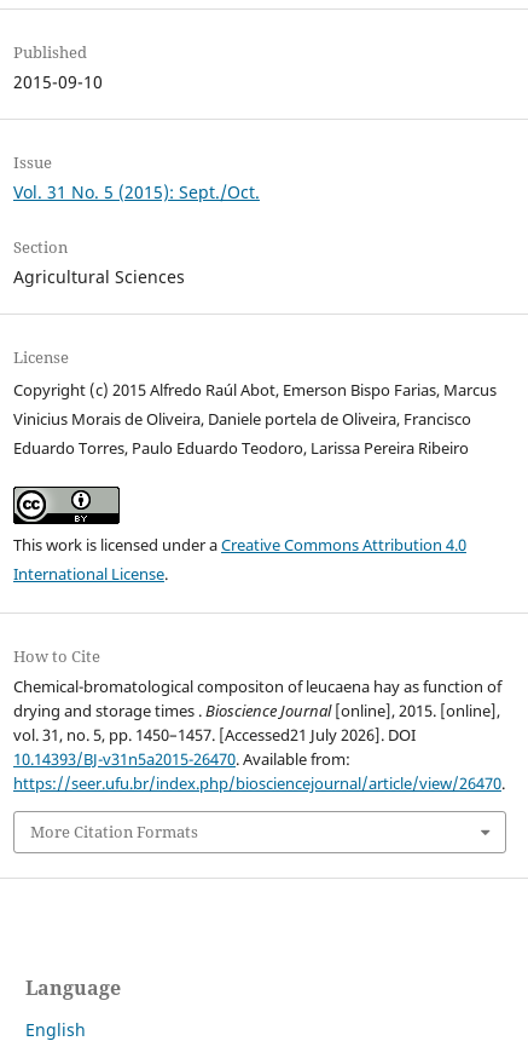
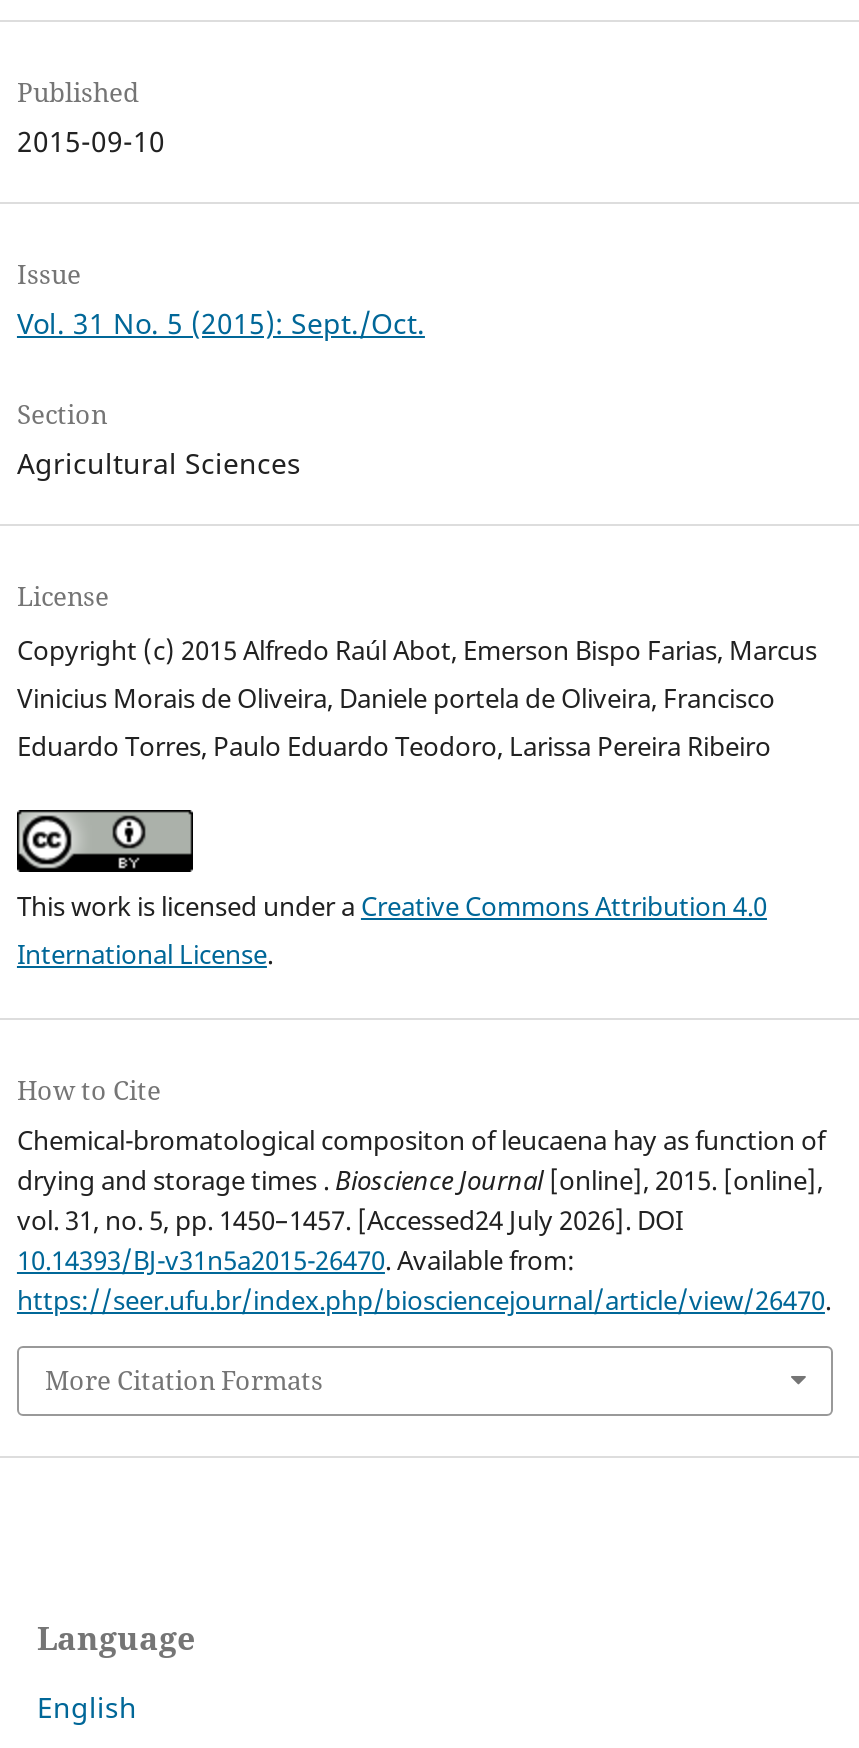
[13,724,416,746] vol. 31, no. 5, pp. 1450–1457. [Accessed21 July 2026]. DOI -> [17,1202,683,1238] vol. 31, no. 5, pp. 1450–1457. [Accessed24 July 2026]. DOI

